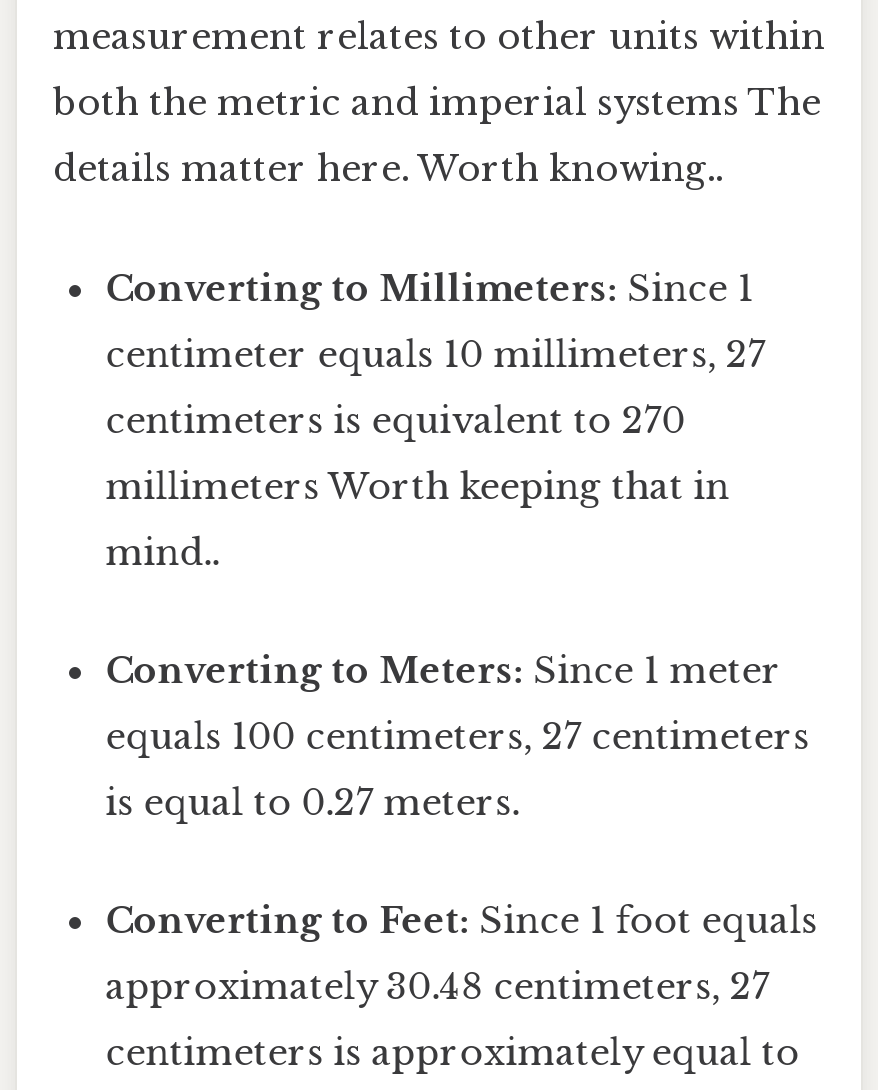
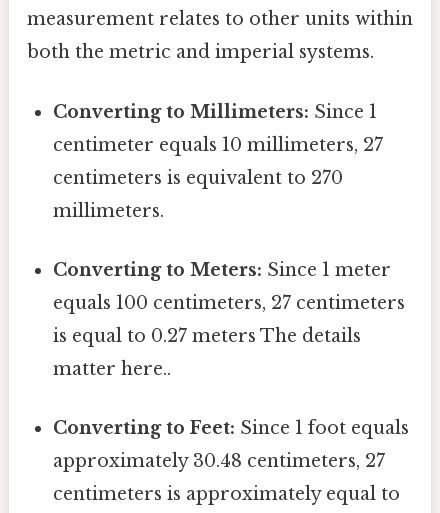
[53,82,821,192] both the metric and imperial systems The | details matter here. Worth knowing.. -> [27,41,374,63] both the metric and imperial systems.
[105,464,729,574] millimeters Worth keeping that in | mind.. -> [53,200,164,222] millimeters.
moved [105,649,809,759] -> [53,259,405,314]: Converting to Meters: Since 1 meter | equals 100 centimeters, 27 centimeters
[105,781,519,825] is equal to 0.27 meters. -> [53,325,361,380] is equal to 0.27 meters The details | matter here..

